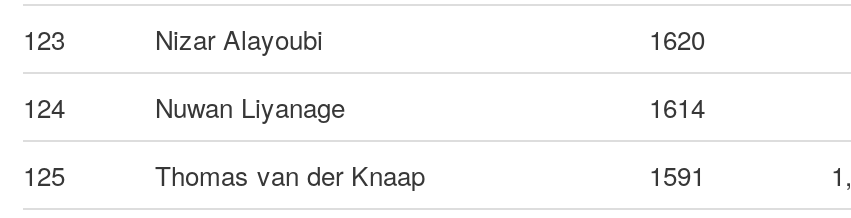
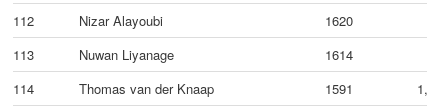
[23,20,65,58] 123 -> [13,11,34,30] 112
[23,88,65,126] 124 -> [13,45,34,64] 113
[23,156,65,194] 125 -> [13,79,34,98] 114

